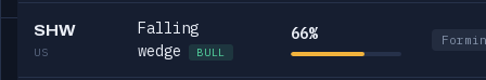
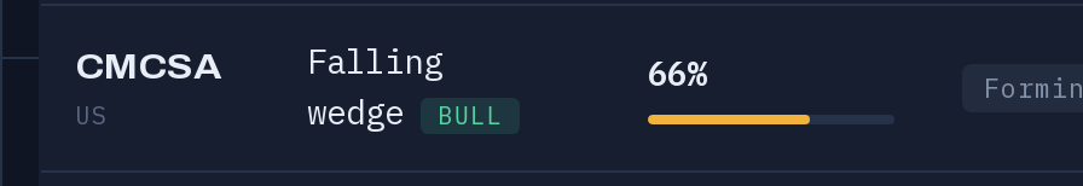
[34,22,76,39] SHW -> [75,47,222,86] CMCSA

